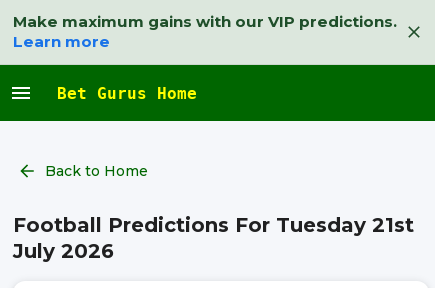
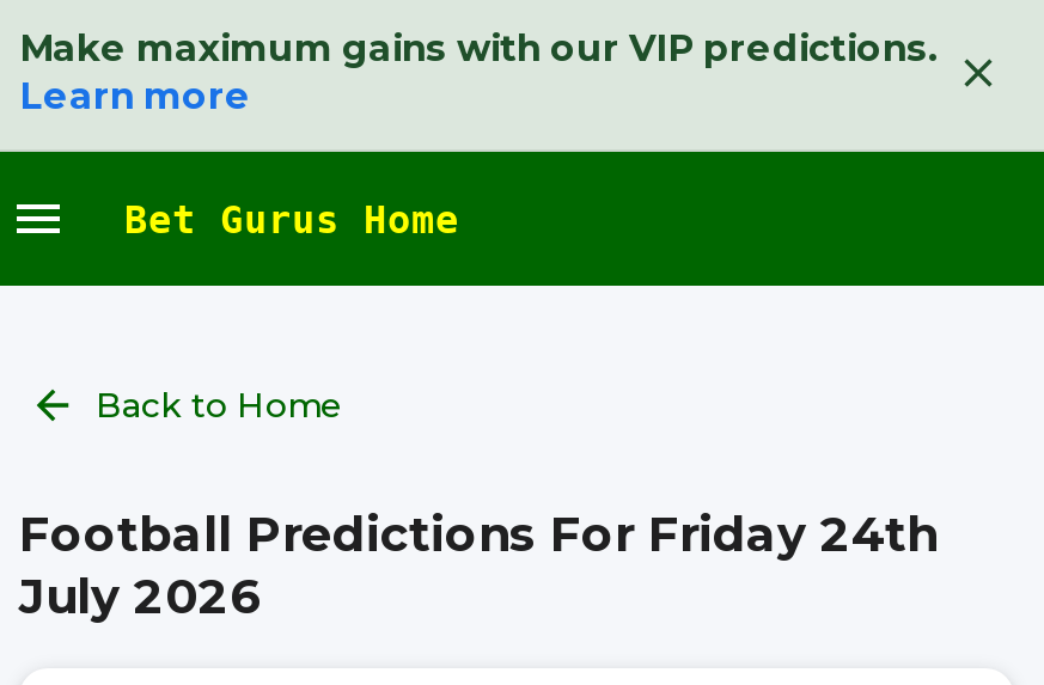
[13,213,414,237] Football Predictions For Tuesday 21st -> [19,506,938,563] Football Predictions For Friday 24th

